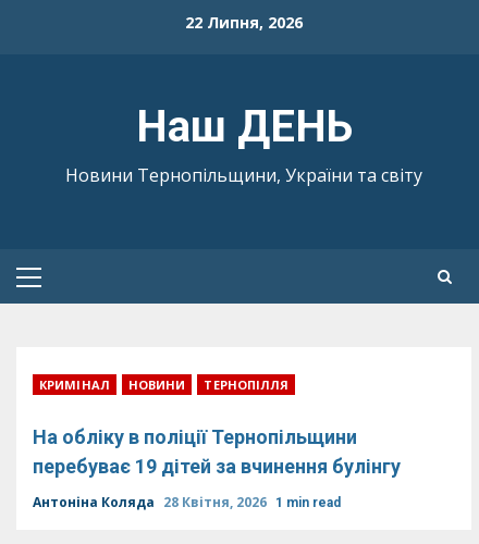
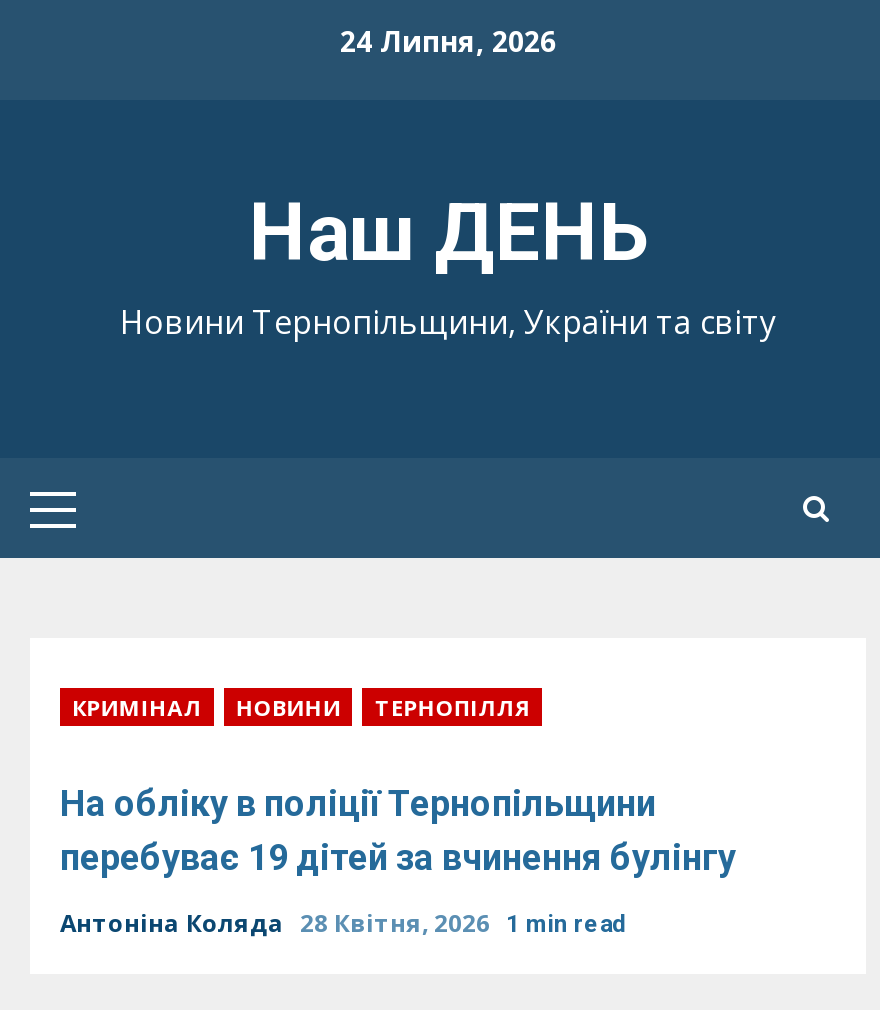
[185,12,303,33] 22 Липня, 2026 -> [340,22,556,60] 24 Липня, 2026

